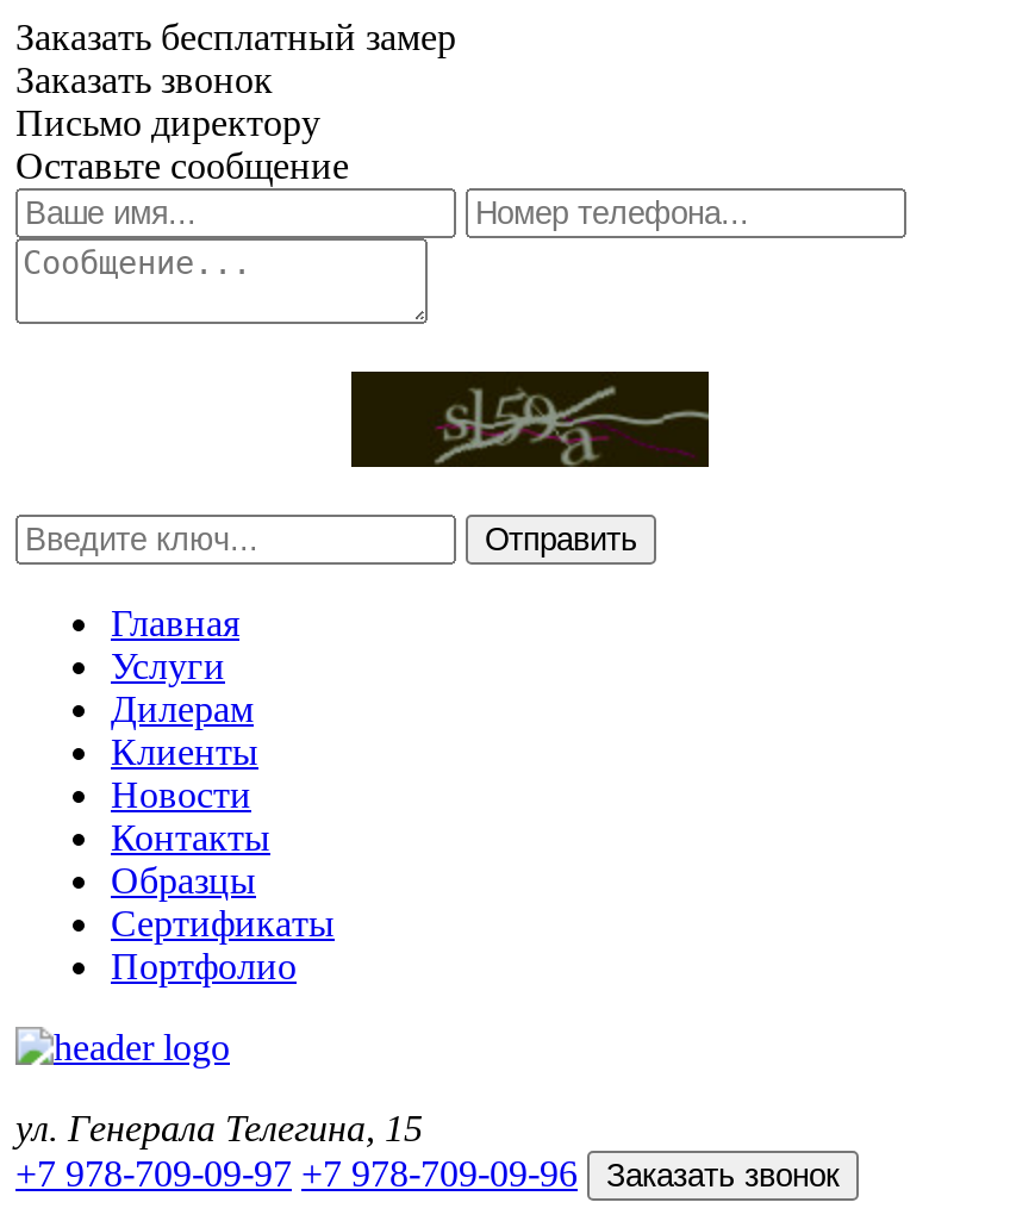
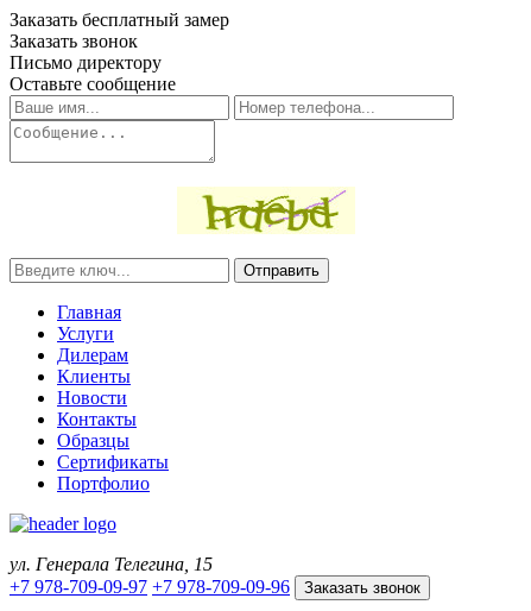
[349,369,711,469] [image] -> [177,187,355,234] [image]

